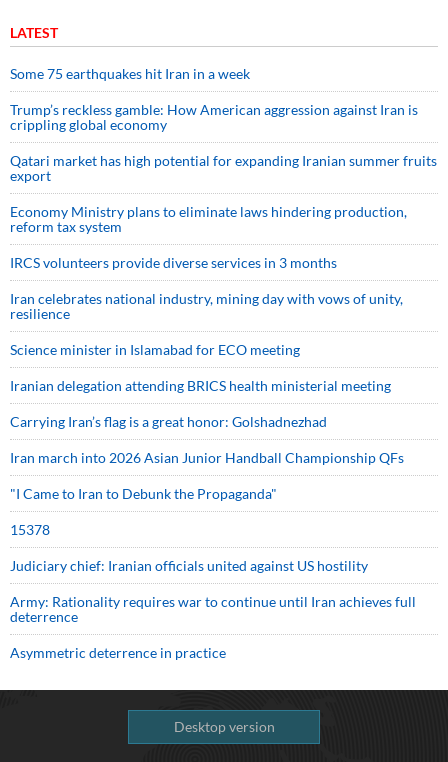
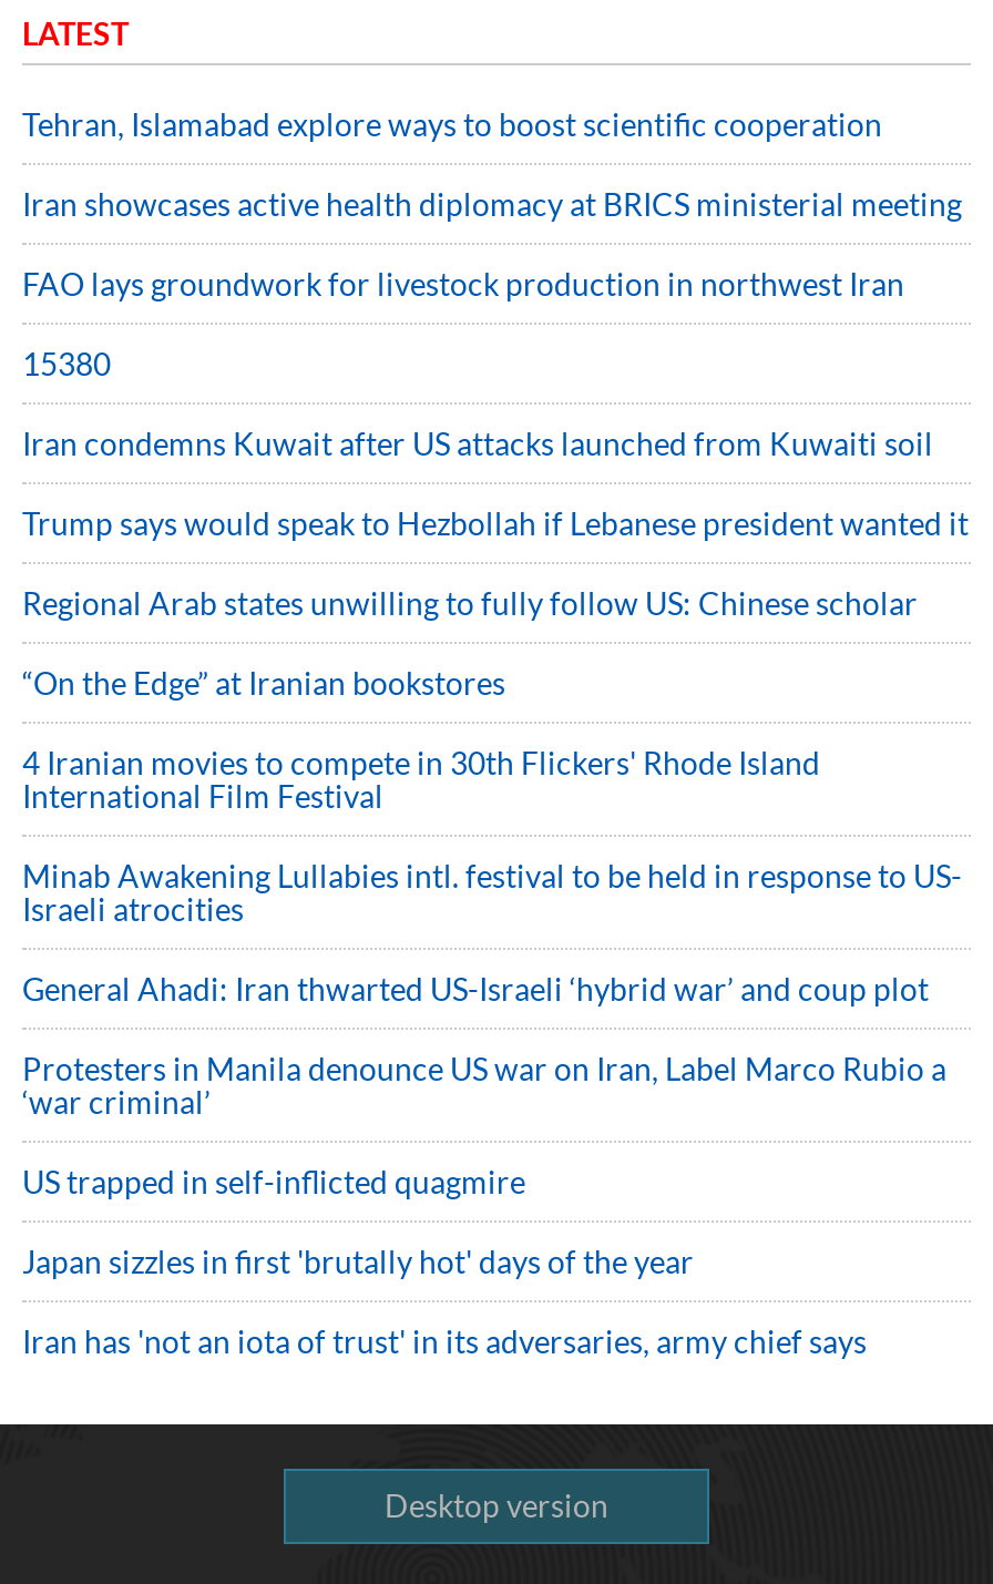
[10,65,250,82] Some 75 earthquakes hit Iran in a week -> [22,106,882,144] Tehran, Islamabad explore ways to boost scientific cooperation
[10,101,418,133] Trump’s reckless gamble: How American aggression against Iran is | crippling global economy -> [22,186,962,224] Iran showcases active health diplomacy at BRICS ministerial meeting
[10,152,437,184] Qatari market has high potential for expanding Iranian summer fruits | export -> [22,266,904,304] FAO lays groundwork for livestock production in northwest Iran
[10,203,407,235] Economy Ministry plans to eliminate laws hindering production, | reform tax system -> [22,346,111,384] 15380
[10,254,337,271] IRCS volunteers provide diverse services in 3 months -> [22,426,933,463] Iran condemns Kuwait after US attacks launched from Kuwaiti soil
[10,290,403,322] Iran celebrates national industry, mining day with vows of unity, | resilience -> [22,505,969,543] Trump says would speak to Hezbollah if Lebanese president wanted it
[10,341,300,358] Science minister in Islamabad for ECO meeting -> [22,585,918,623] Regional Arab states unwilling to fully follow US: Chinese scholar
[10,377,391,394] Iranian delegation attending BRICS health ministerial meeting -> [22,665,505,703] “On the Edge” at Iranian bookstores
[10,413,327,430] Carrying Iran’s flag is a great honor: Golshadnezhad -> [22,745,820,816] 4 Iranian movies to compete in 30th Flickers' Rhode Island | International Film Festival
[10,449,404,466] Iran march into 2026 Asian Junior Handball Championship QFs -> [22,858,962,929] Minab Awakening Lullabies intl. festival to be held in response to US- | Israeli atrocities
[10,485,277,502] "I Came to Iran to Debunk the Propaganda" -> [22,971,929,1009] General Ahadi: Iran thwarted US-Israeli ‘hybrid war’ and coup plot
[10,521,50,538] 15378 -> [22,1051,946,1122] Protesters in Manila denounce US war on Iran, Label Marco Rubio a | ‘war criminal’
[10,557,374,574] Judiciary chief: Iranian officials united against US hostility -> [22,1164,532,1202] US trapped in self-inflicted quagmire
[10,593,416,625] Army: Rationality requires war to continue until Iran achieves full | deterrence -> [22,1244,694,1281] Japan sizzles in first 'brutally hot' days of the year
[10,644,226,661] Asymmetric deterrence in practice -> [22,1324,873,1361] Iran has 'not an iota of trust' in its adversaries, army chief says

